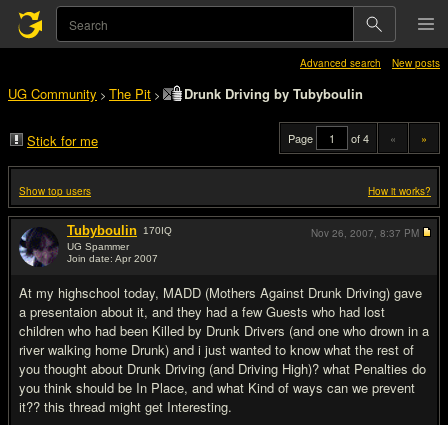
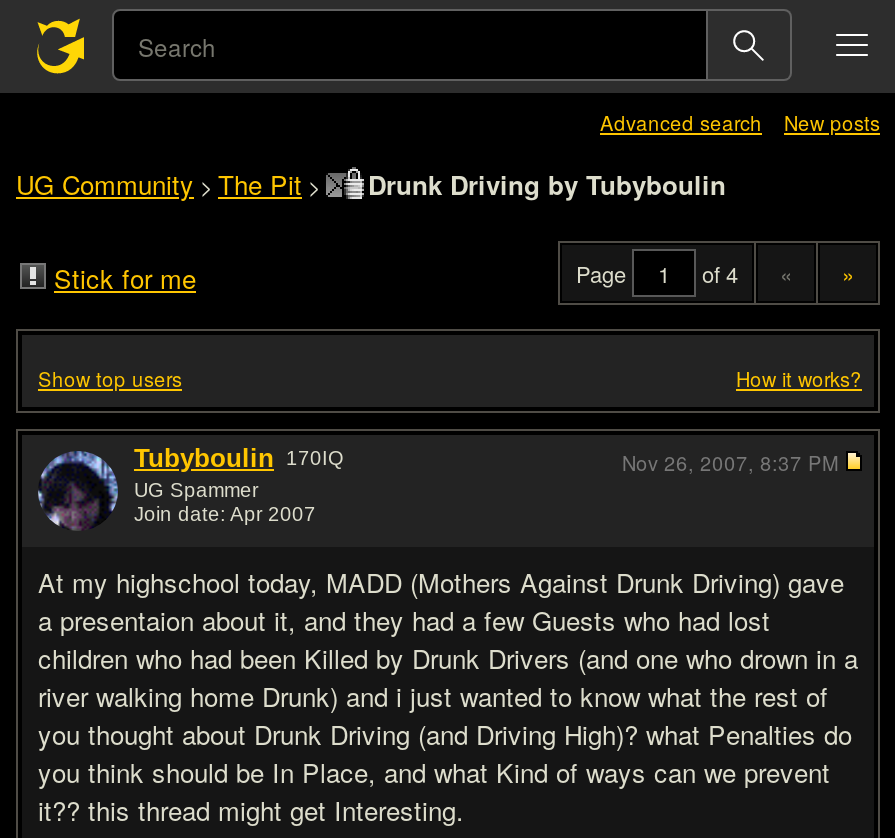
[19,227,59,267] [image] -> [40,449,120,531] [image]

